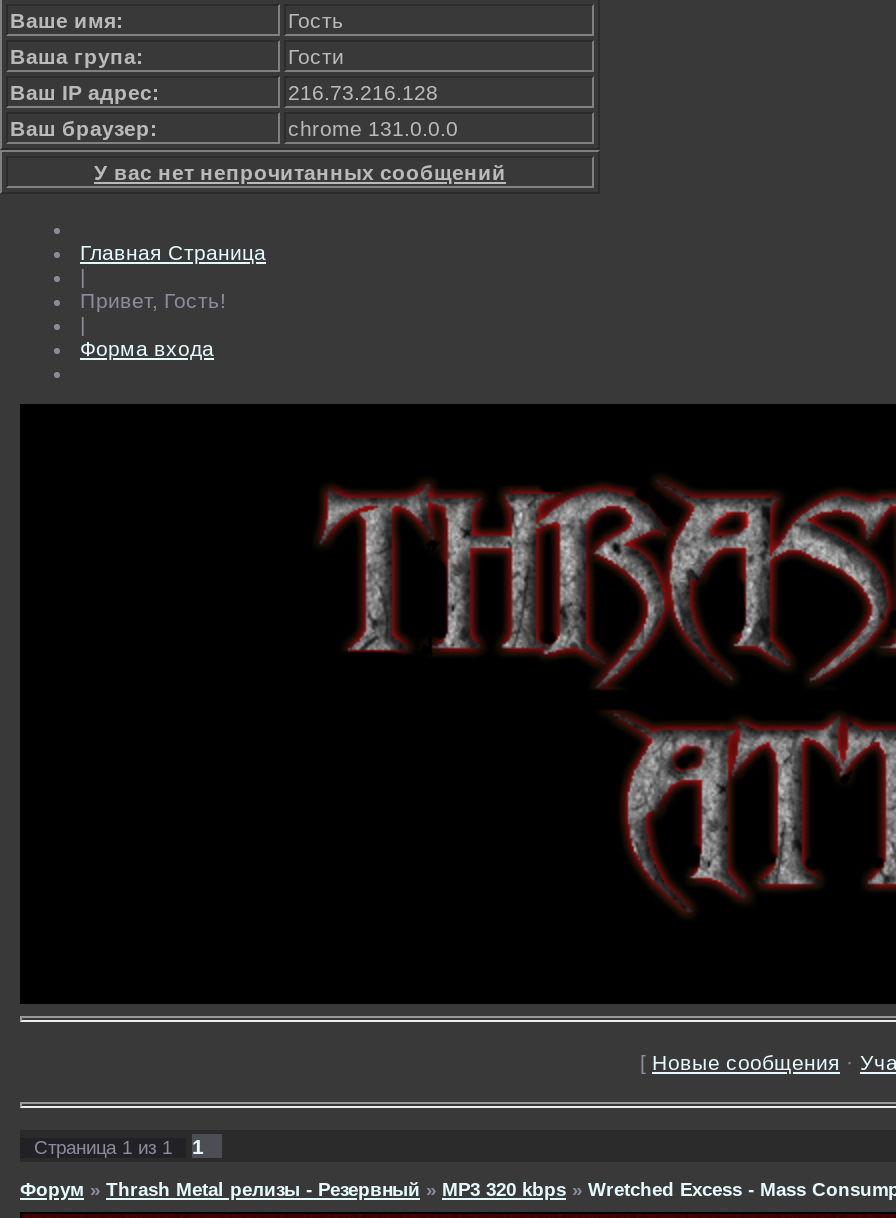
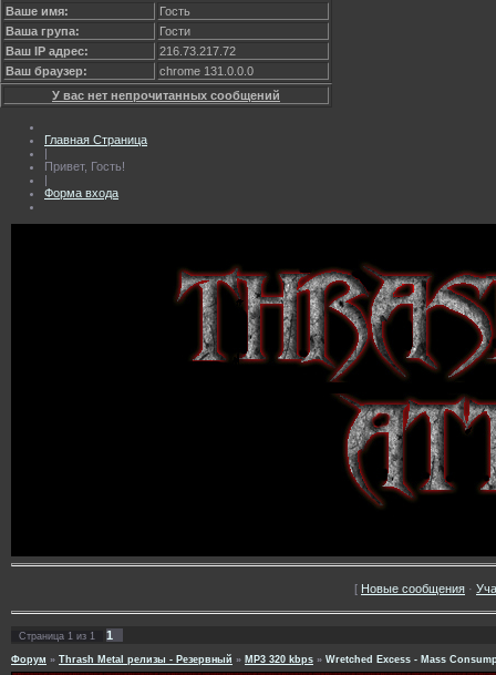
[288,80,438,104] 216.73.216.128 -> [159,44,236,58] 216.73.217.72

